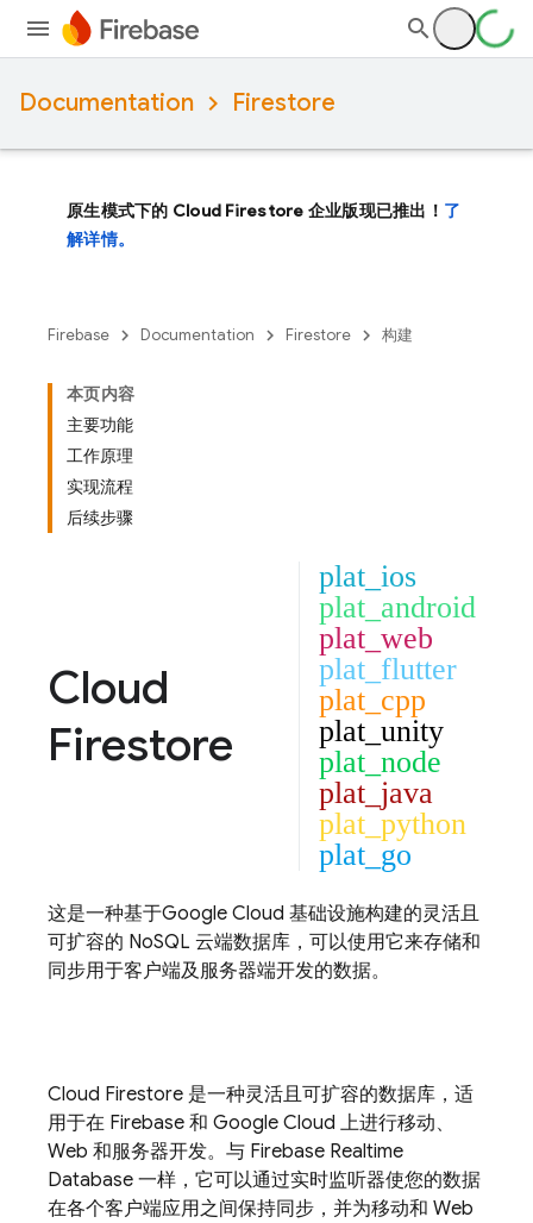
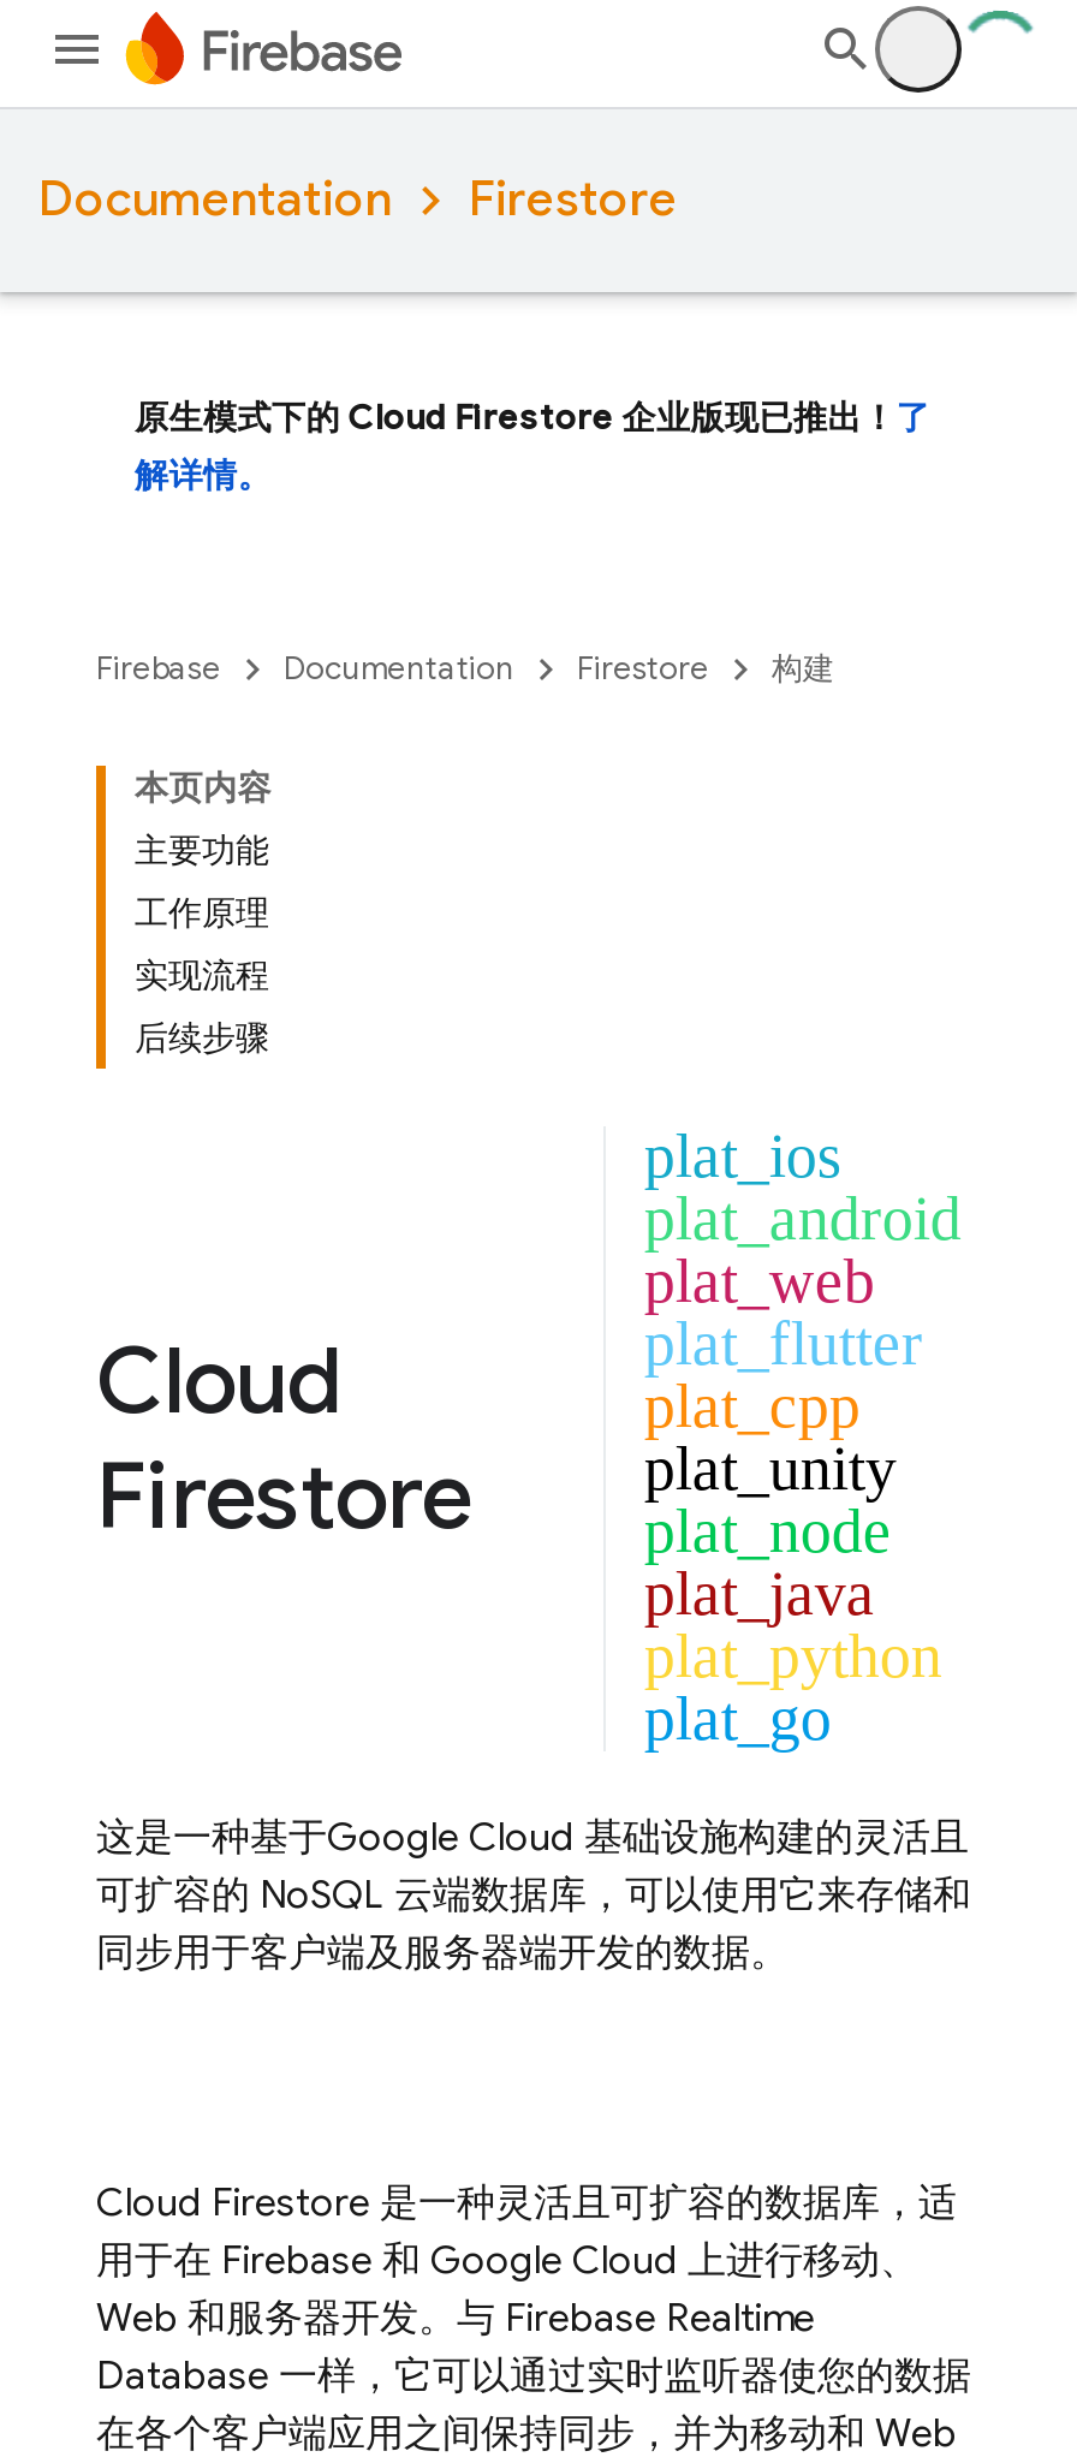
[475,10,515,50] [image] -> [959,11,1039,88] [image]

